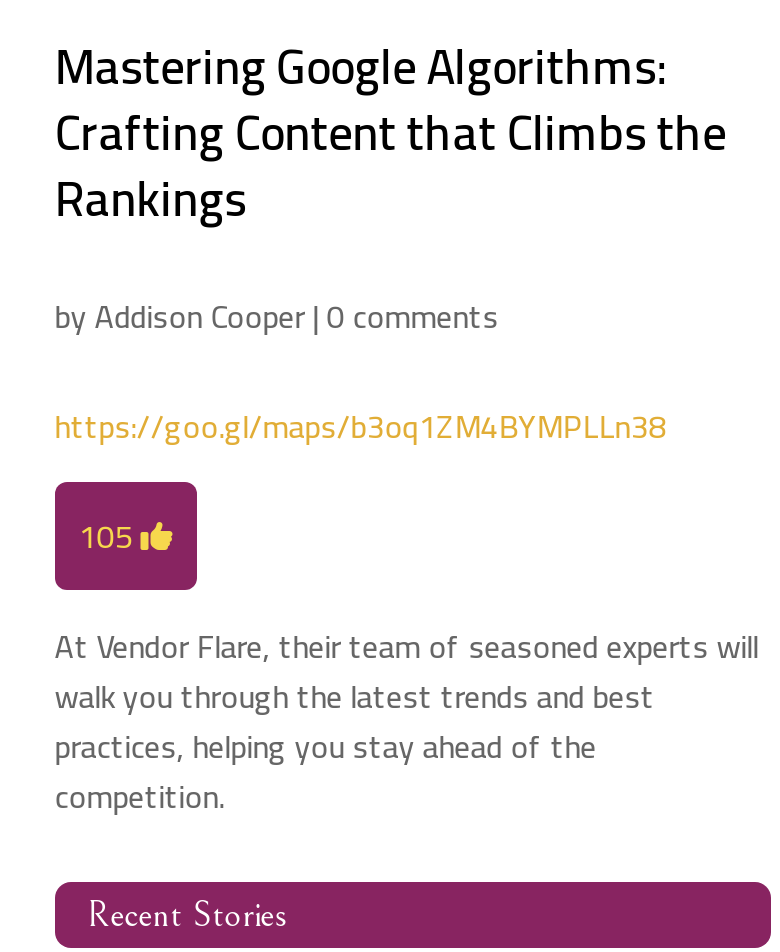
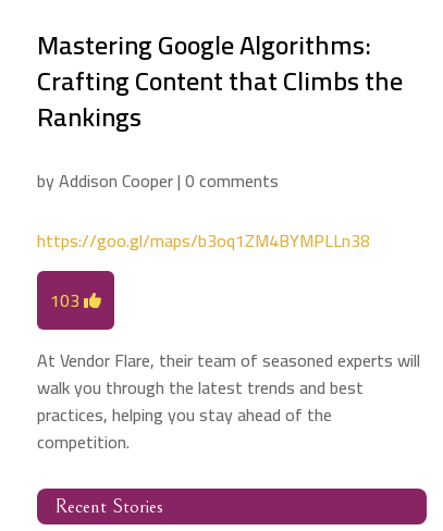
[79,507,141,567] 105 -> [50,284,84,317] 103

